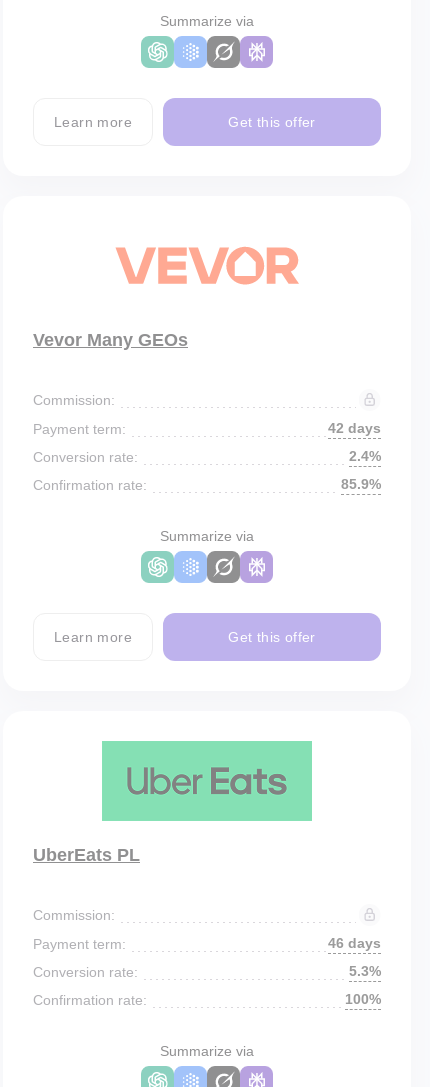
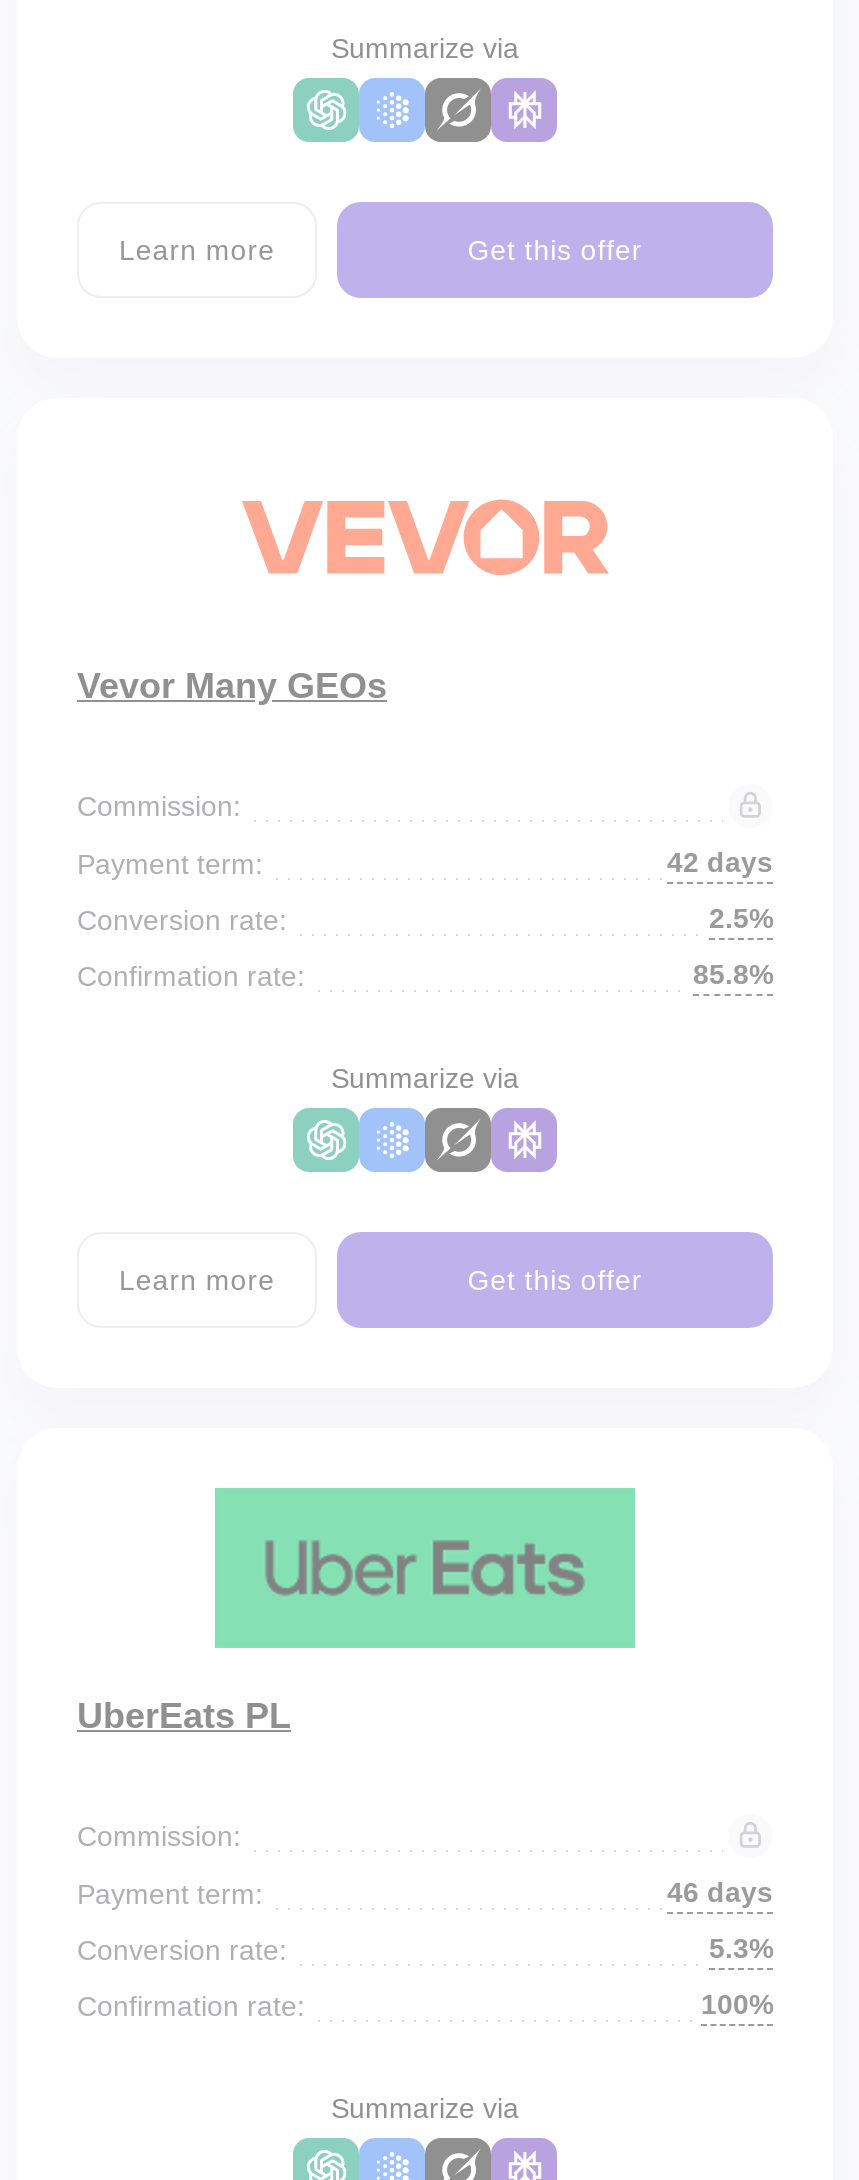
[349,448,381,464] 2.4% -> [709,902,773,934] 2.5%
[341,476,381,492] 85.9% -> [693,958,773,990] 85.8%

